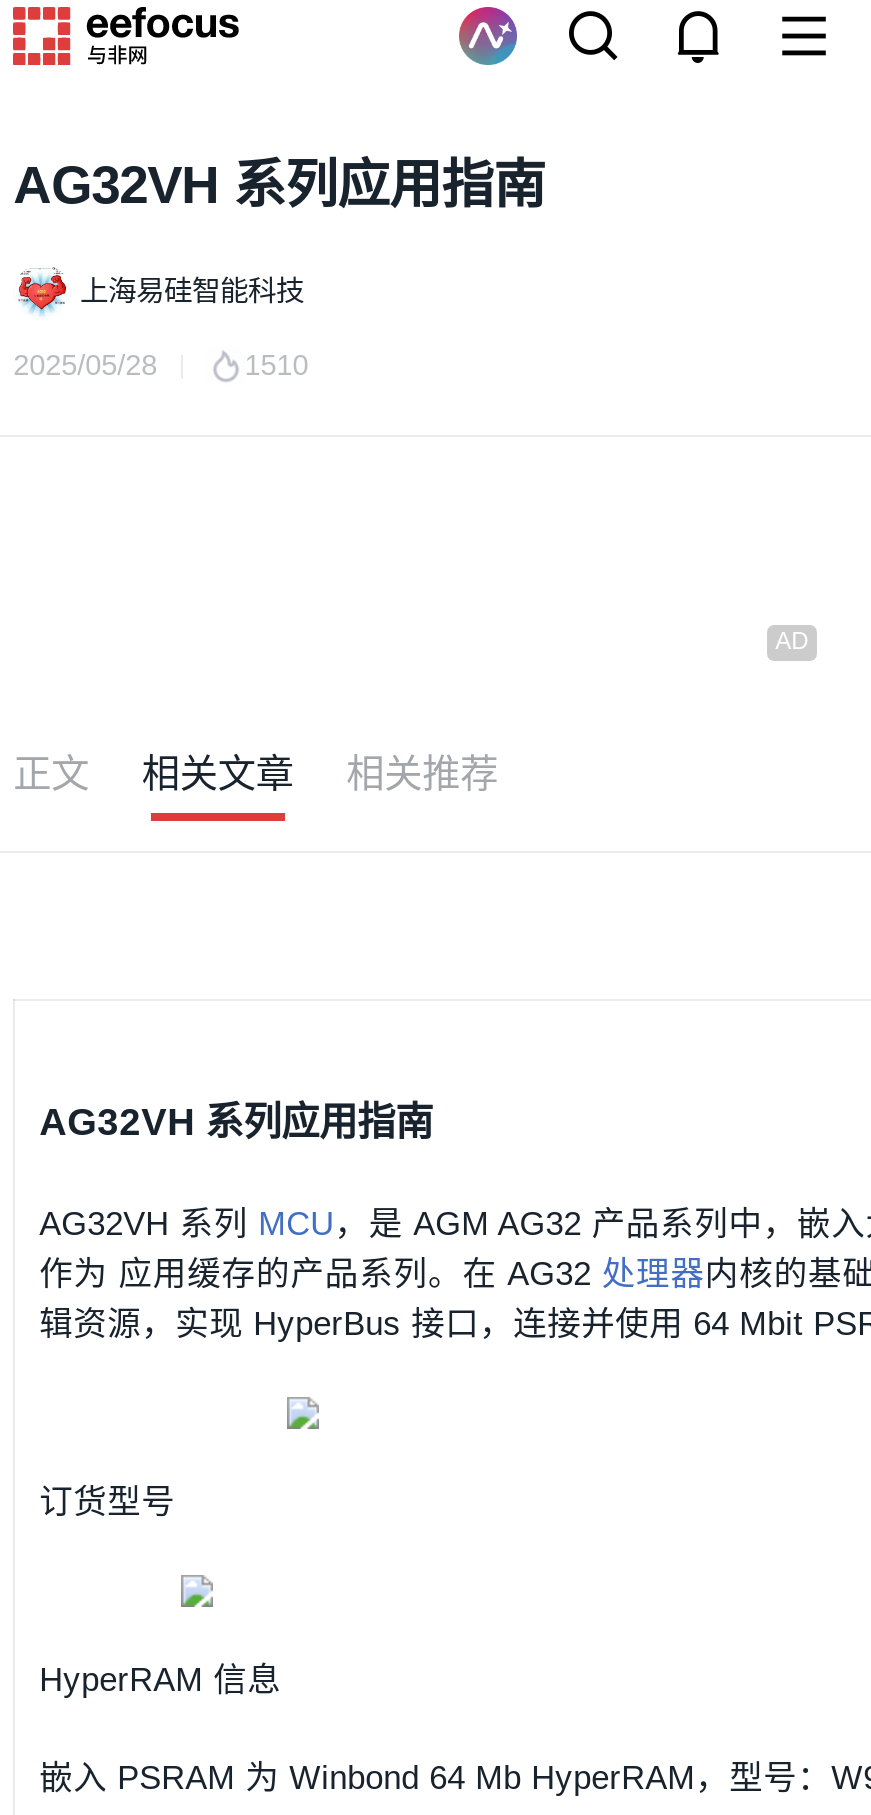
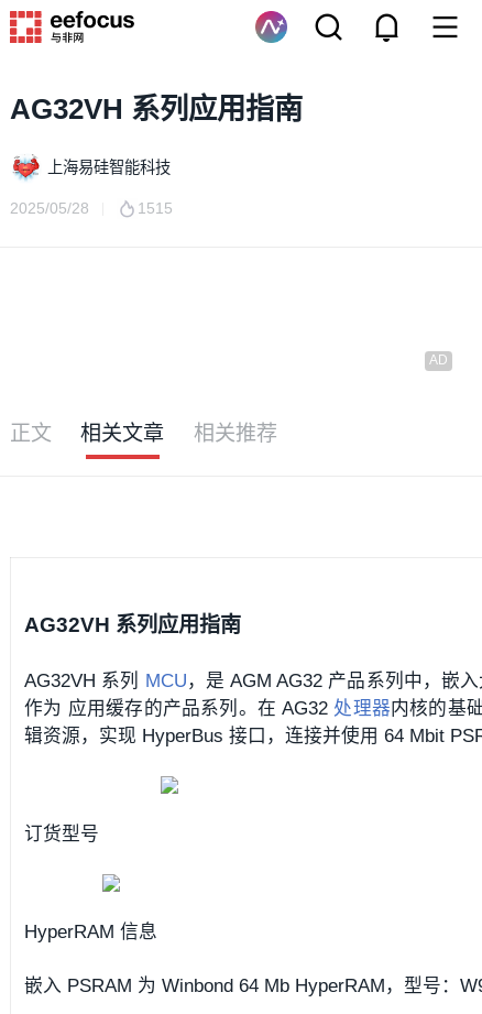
[244,349,308,381] 1510 -> [137,199,172,217] 1515

